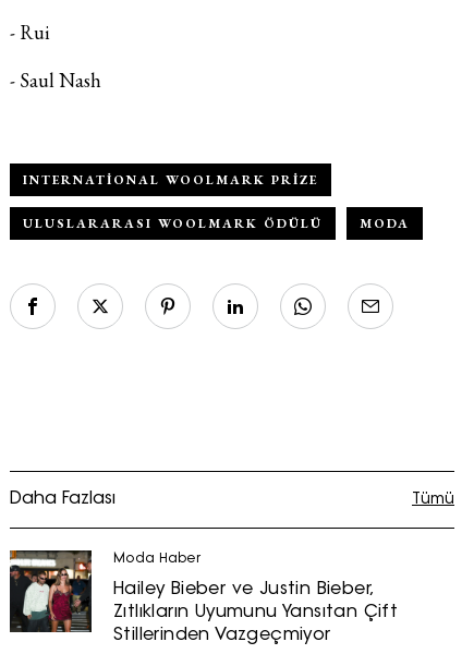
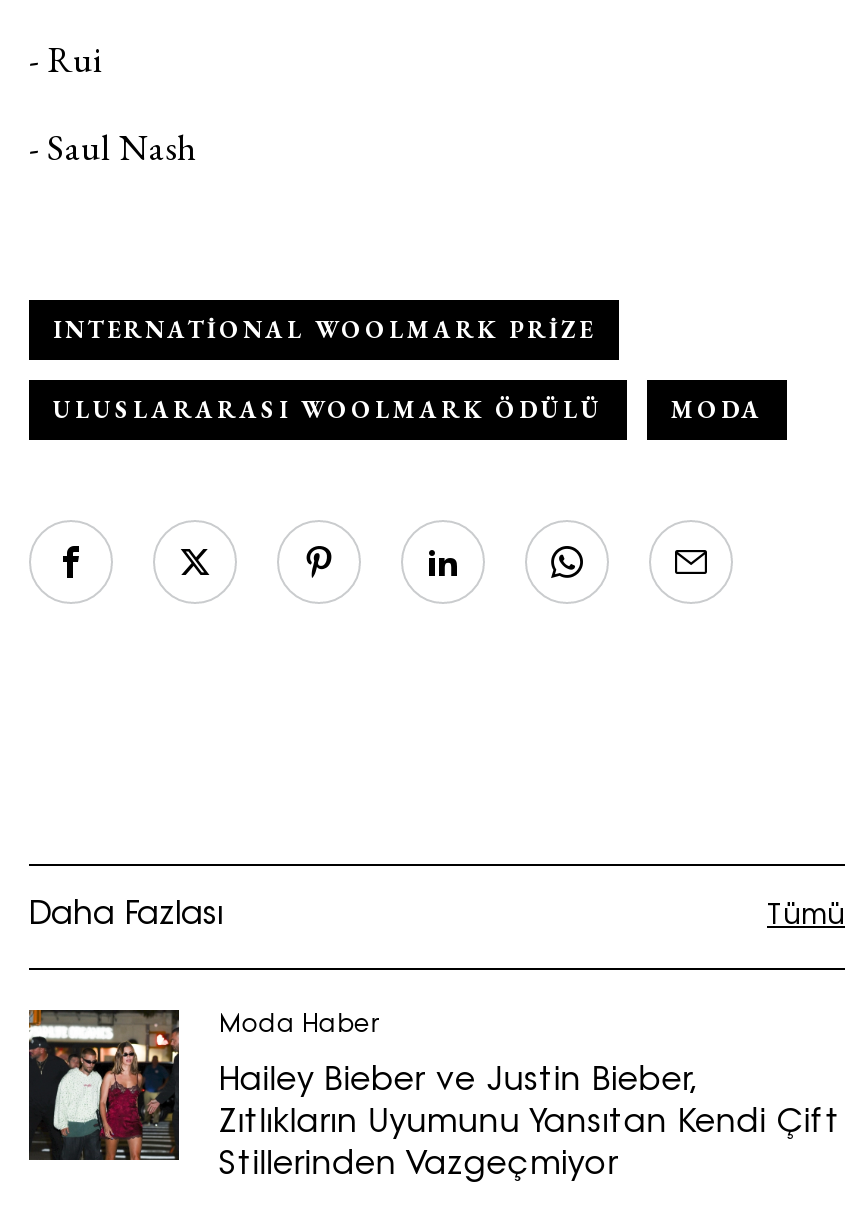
[113,604,398,621] Zıtlıkların Uyumunu Yansıtan Çift -> [219,1108,840,1140] Zıtlıkların Uyumunu Yansıtan Kendi Çift

